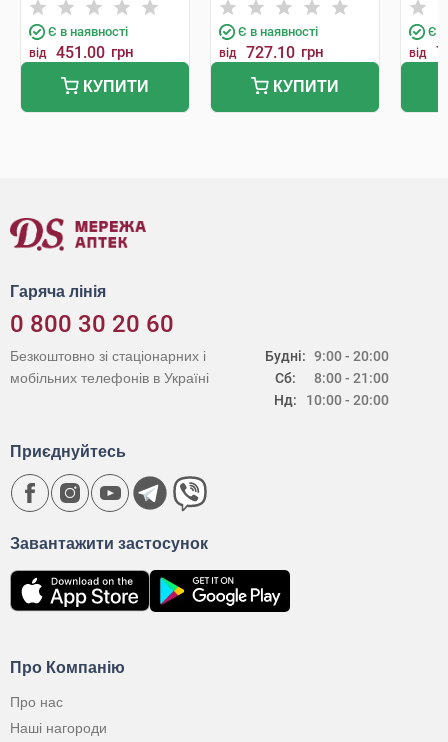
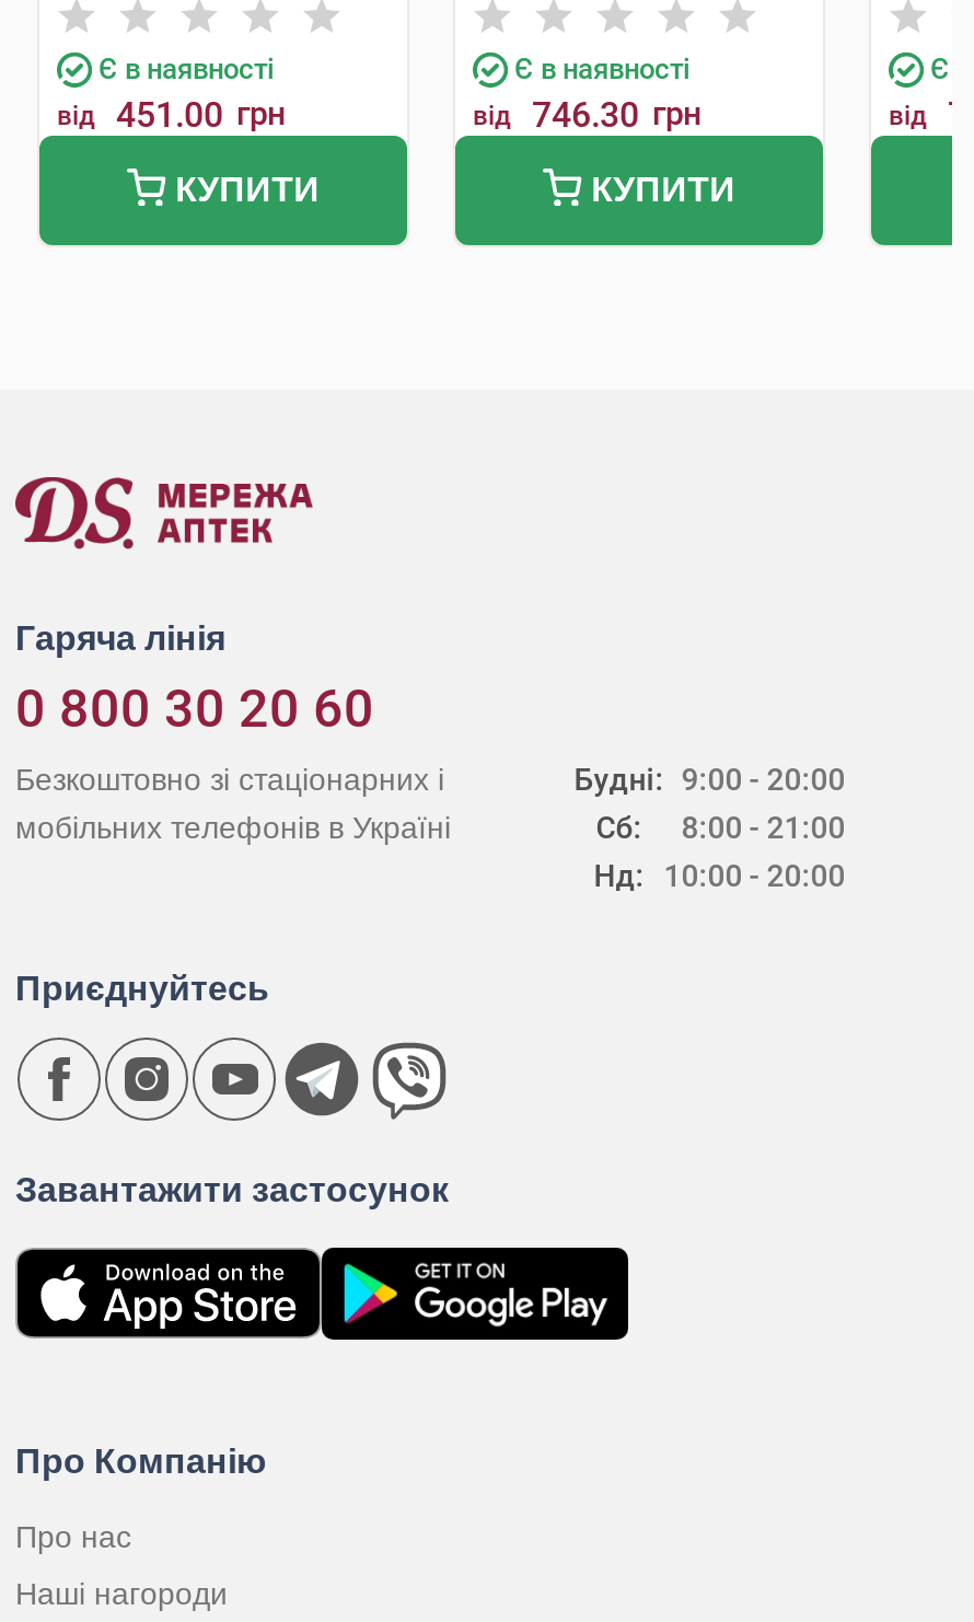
[219,43,324,62] від 727.10 грн -> [473,94,703,136] від 746.30 грн

